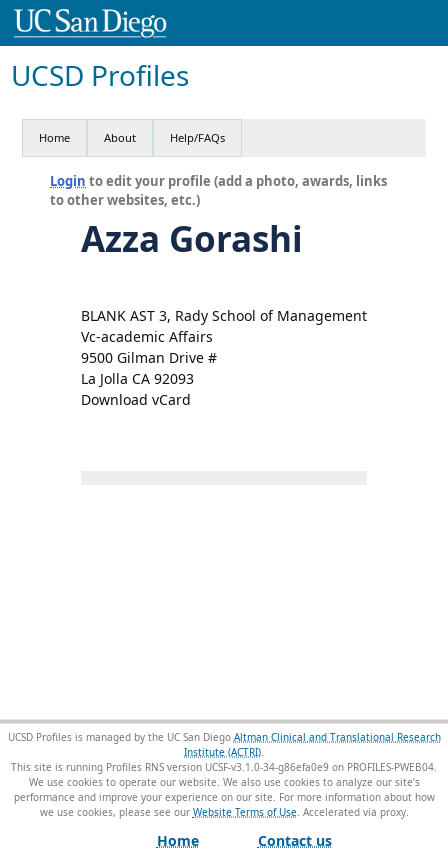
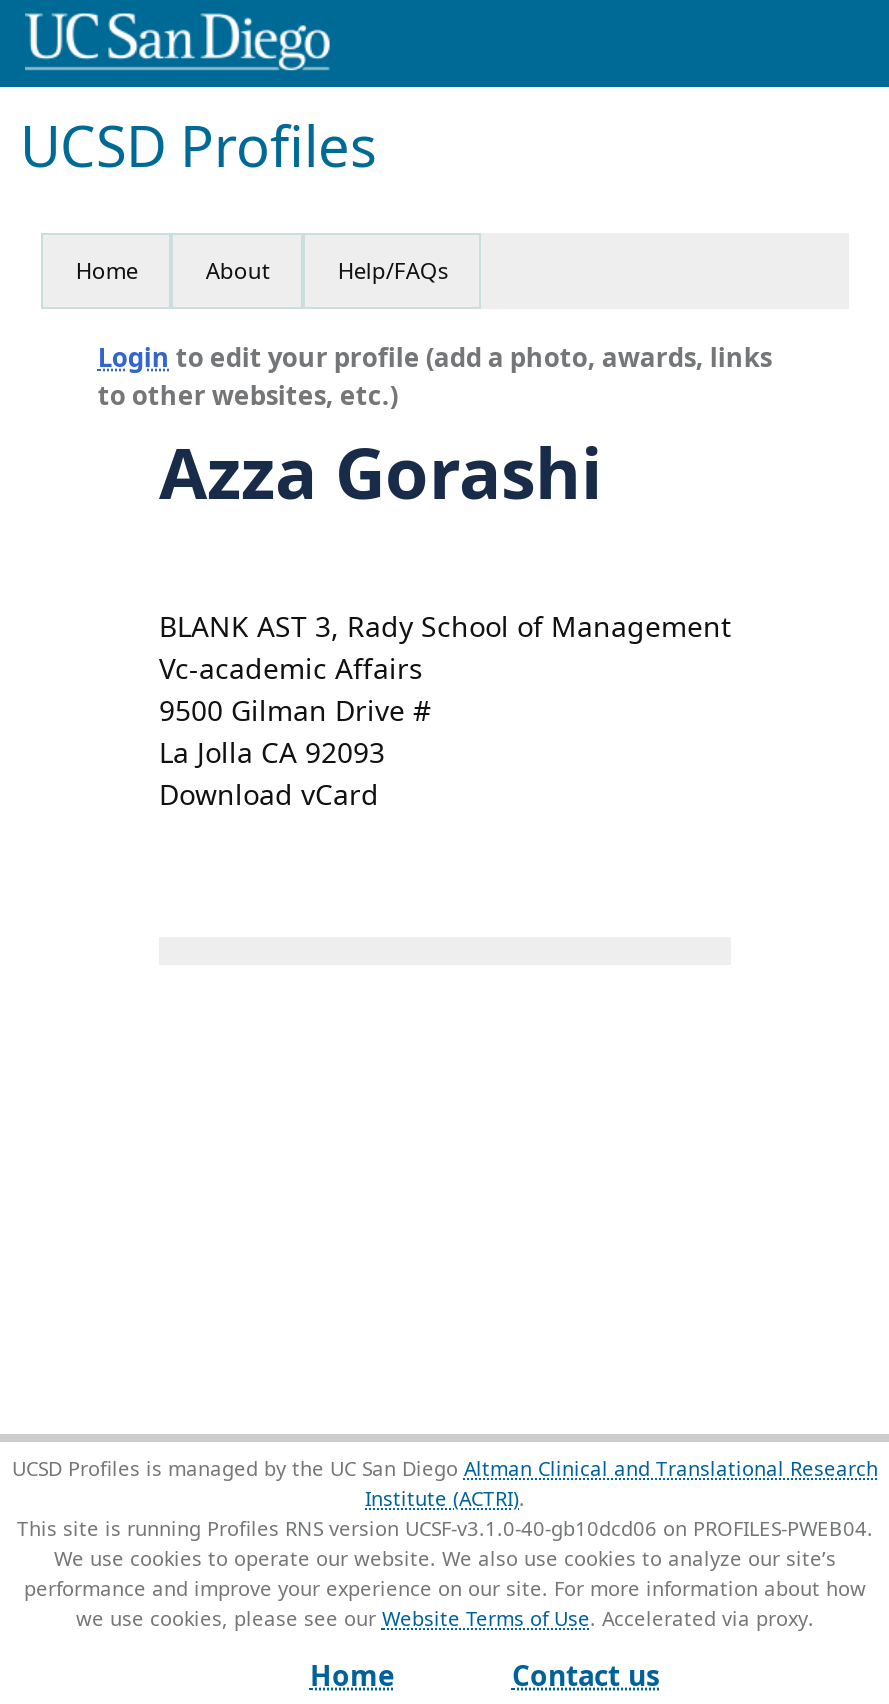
[11,760,437,774] This site is running Profiles RNS version UCSF-v3.1.0-34-g86efa0e9 on PROFILES-PWEB04. -> [17,1515,873,1543] This site is running Profiles RNS version UCSF-v3.1.0-40-gb10dcd06 on PROFILES-PWEB04.

